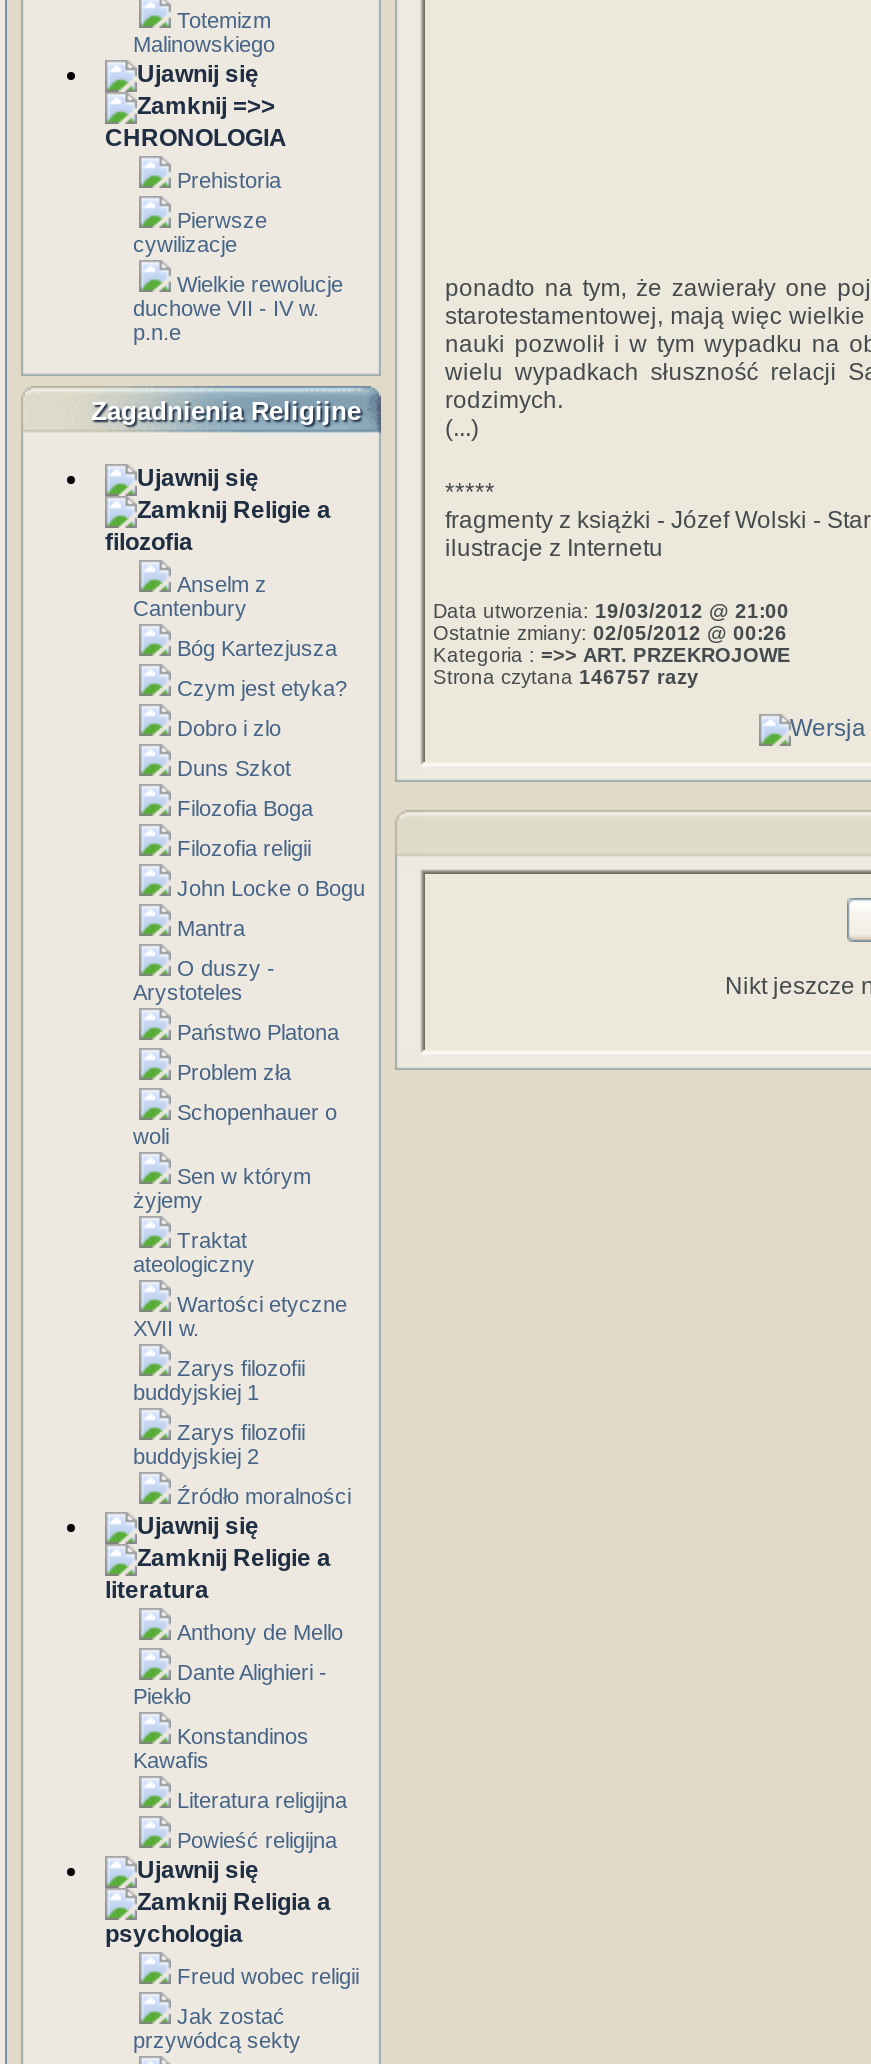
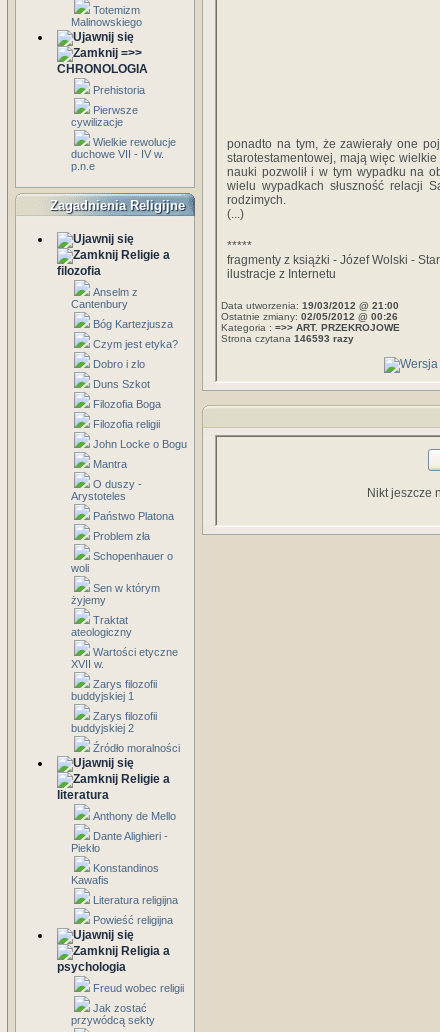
[433,666,699,688] Strona czytana 146757 razy -> [221,333,354,344] Strona czytana 146593 razy

